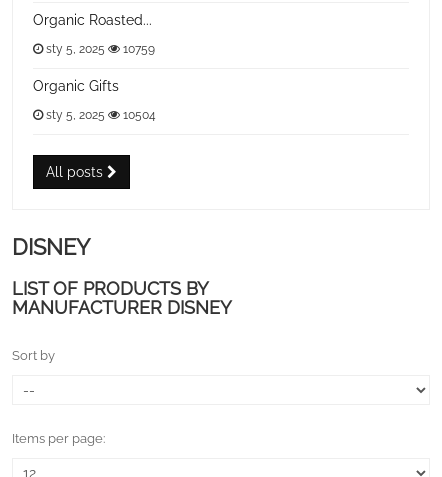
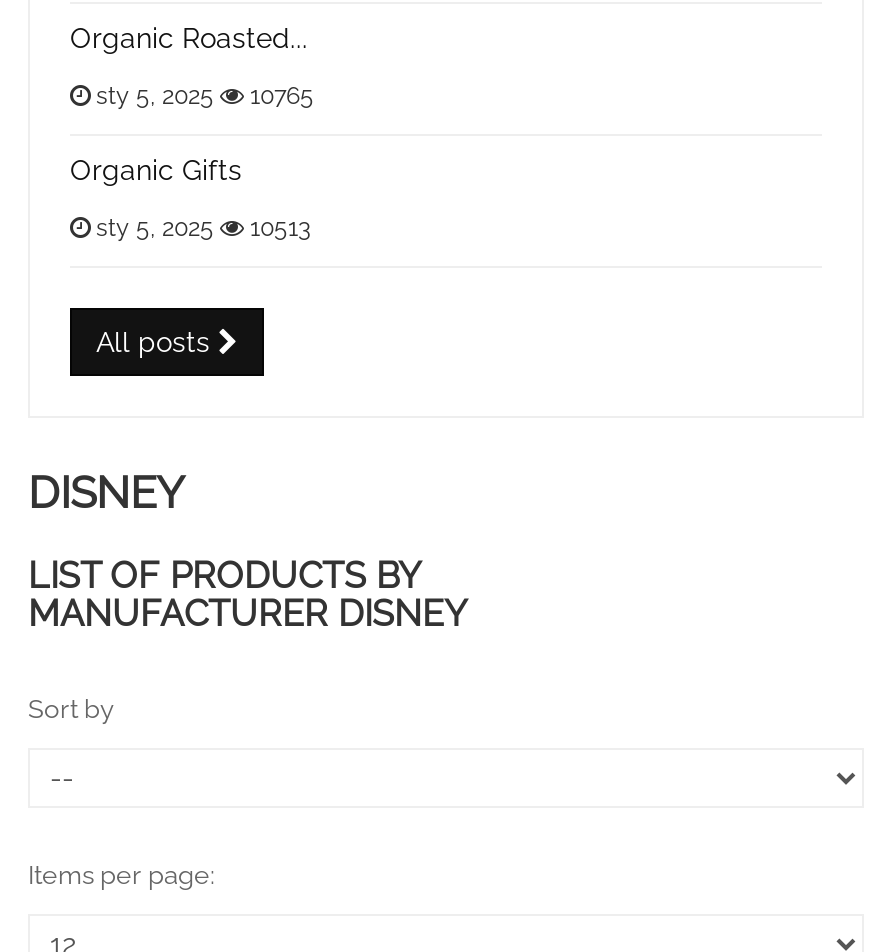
[43,42,155,56] sty 5, 2025 10759 -> [90,82,314,110] sty 5, 2025 10765
[43,108,156,122] sty 5, 2025 10504 -> [90,214,310,242] sty 5, 2025 10513

